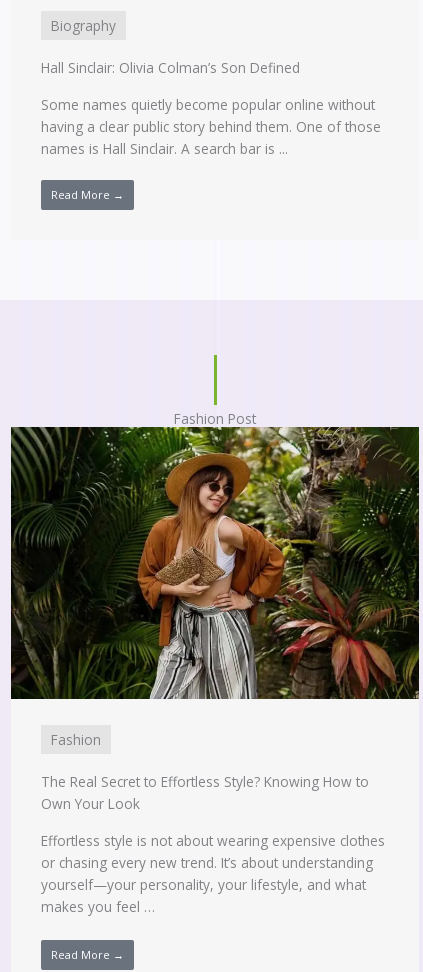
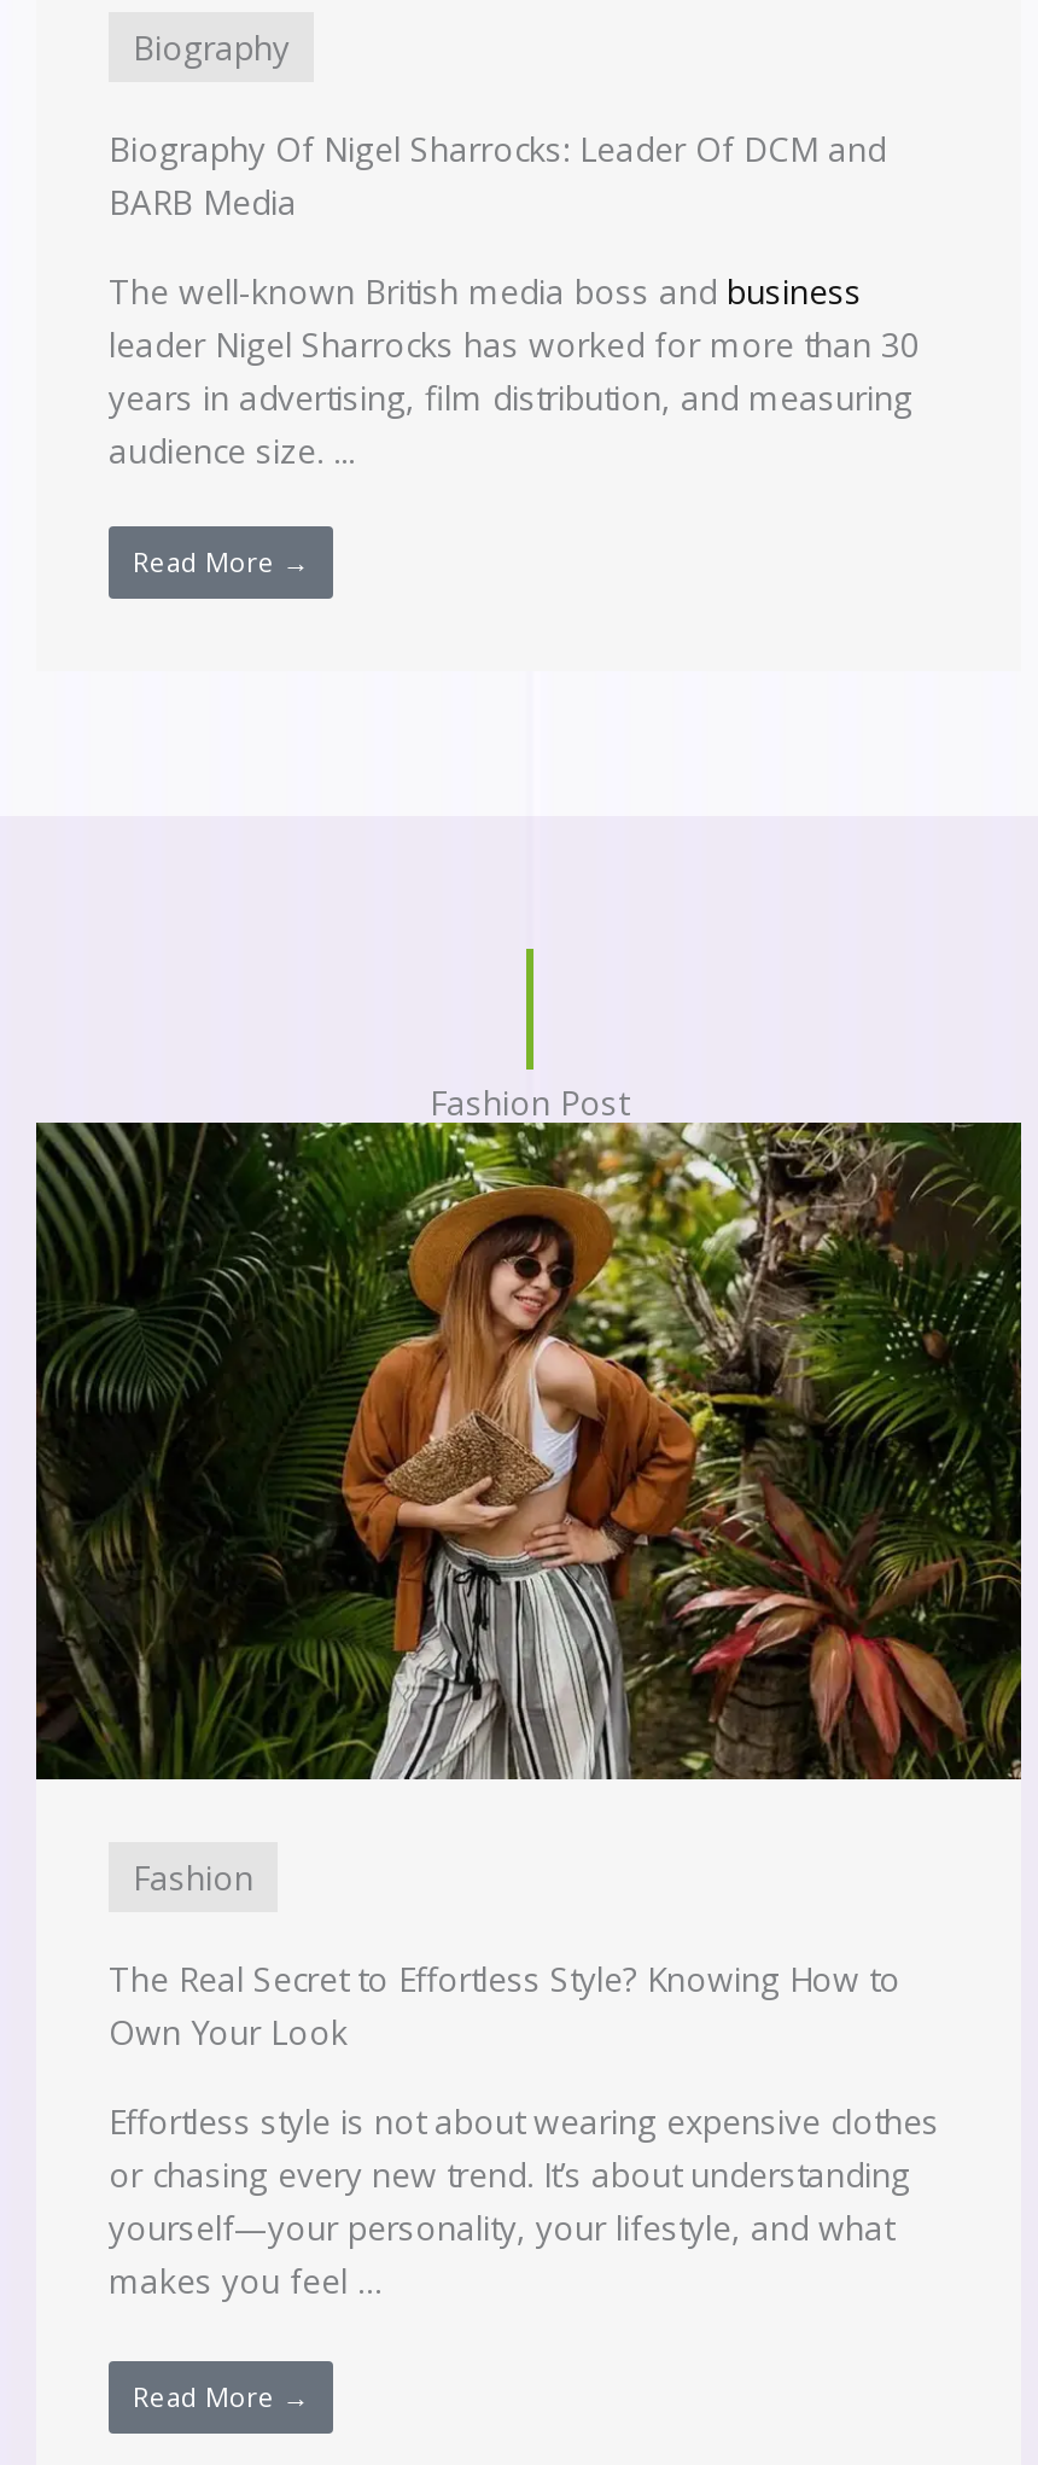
[41,58,300,77] Hall Sinclair: Olivia Colman’s Son Defined -> [109,126,886,225] Biography Of Nigel Sharrocks: Leader Of DCM and | BARB Media
[41,95,381,158] Some names quietly become popular online without | having a clear public story behind them. One of those | names is Hall Sinclair. A search bar is ... -> [109,268,920,473] The well-known British media boss and business | leader Nigel Sharrocks has worked for more than 30 | years in advertising, film distribution, and measuring | audience size. ...

